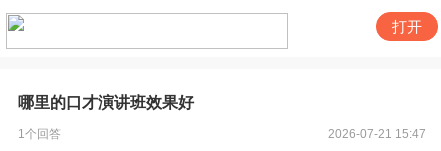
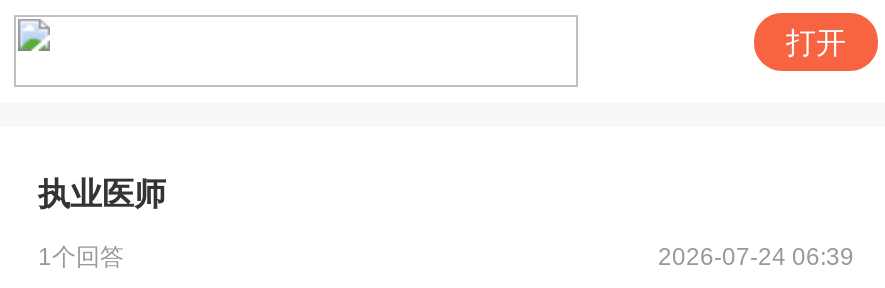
[18,94,194,111] 哪里的口才演讲班效果好 -> [38,177,166,211] 执业医师
[328,127,426,141] 2026-07-21 15:47 -> [658,243,854,271] 2026-07-24 06:39

